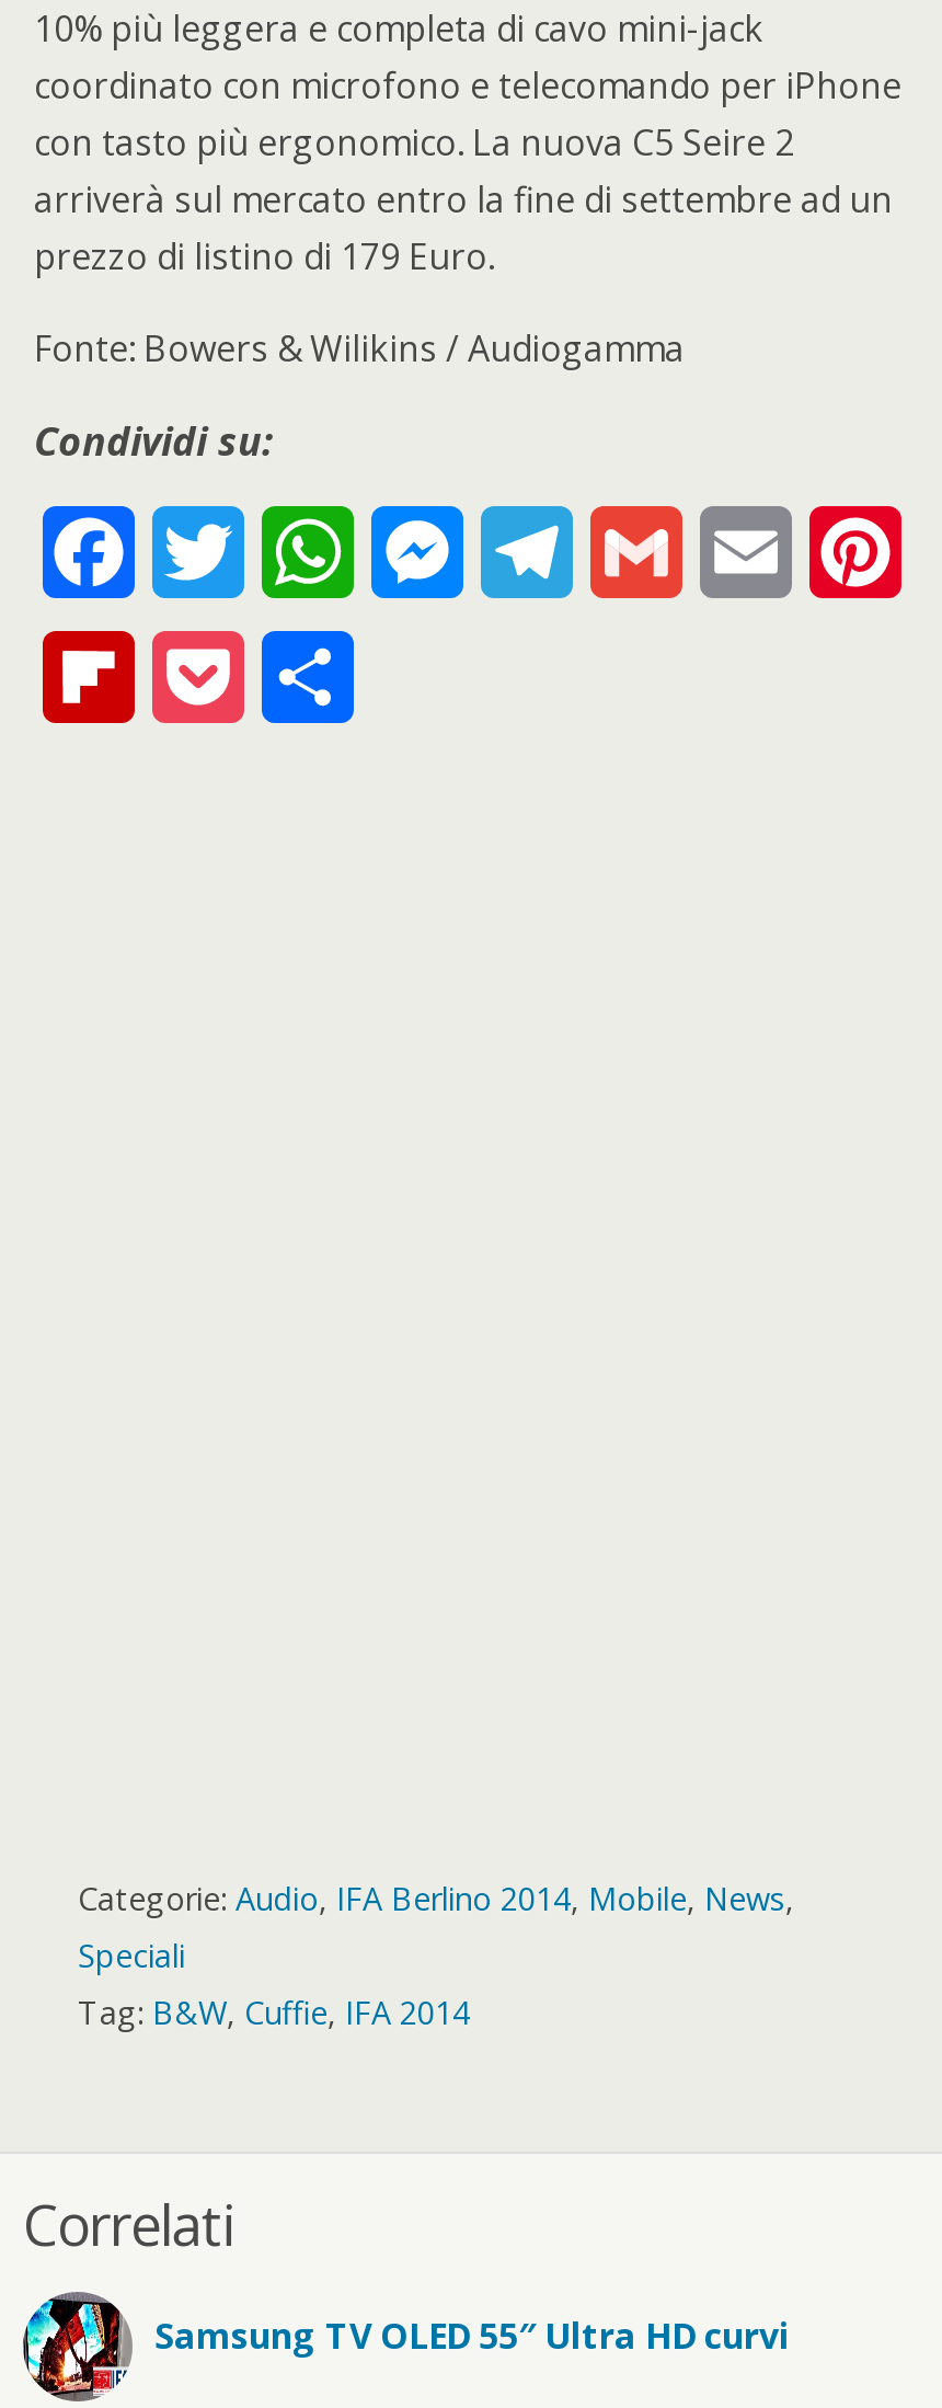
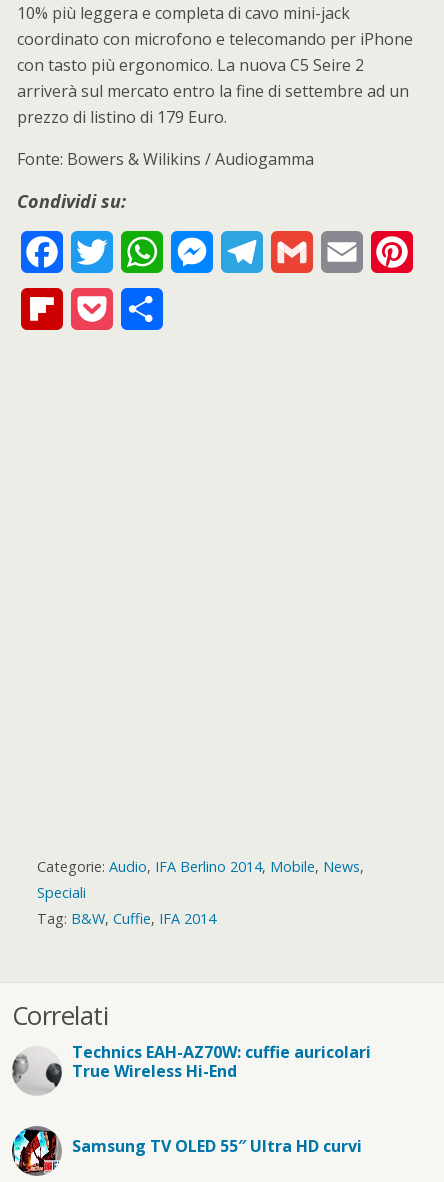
none -> [12,1041,371,1095] [image] | Technics EAH-AZ70W: cuffie auricolari | True Wireless Hi-End

